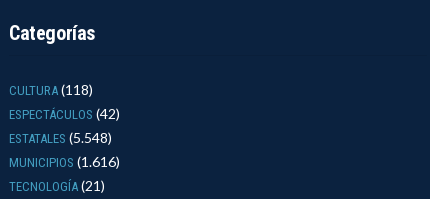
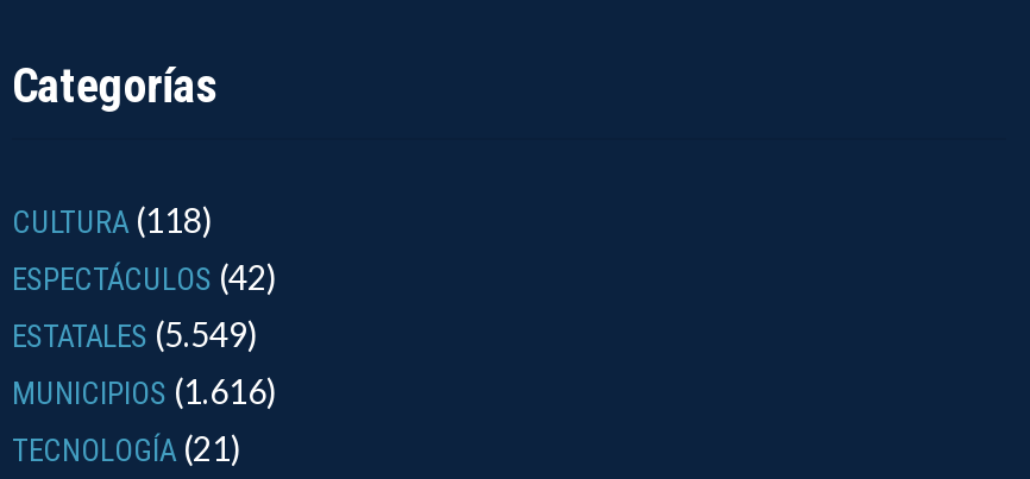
[9,129,112,146] ESTATALES (5.548) -> [12,314,257,354] ESTATALES (5.549)

